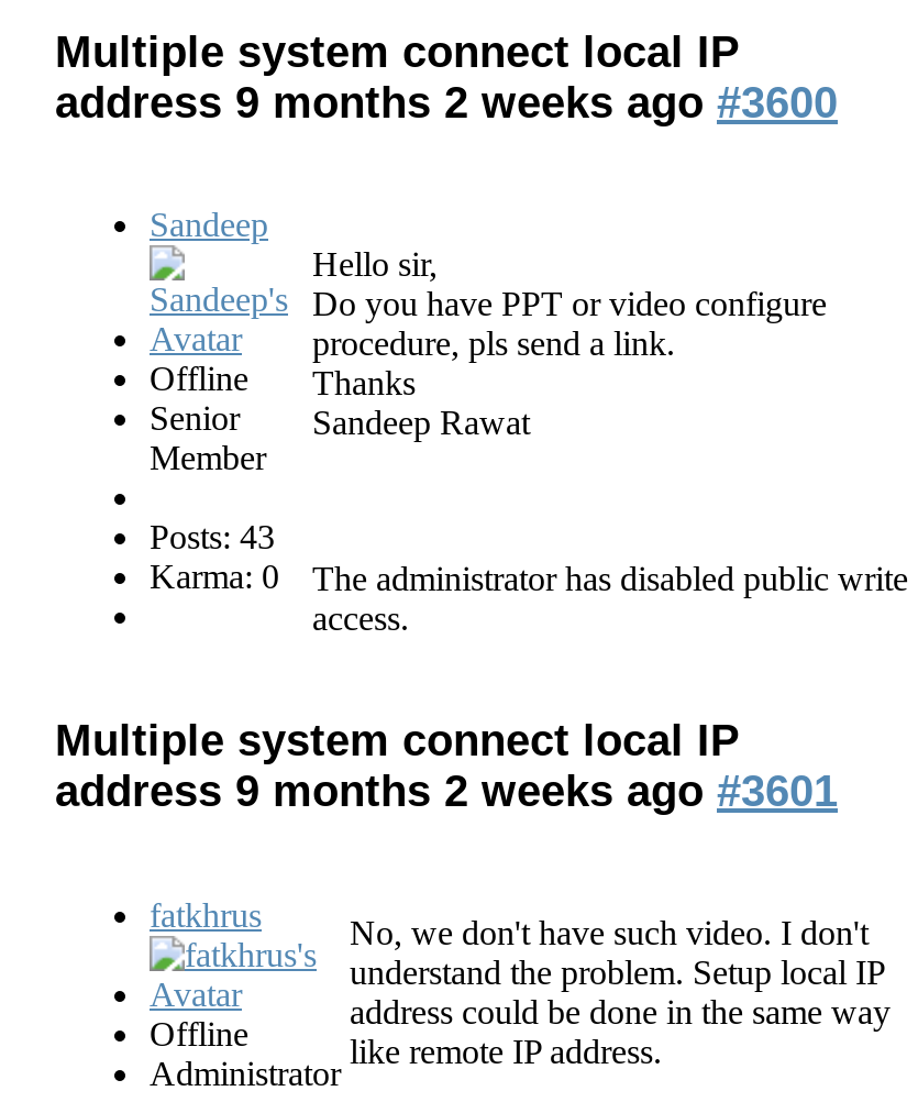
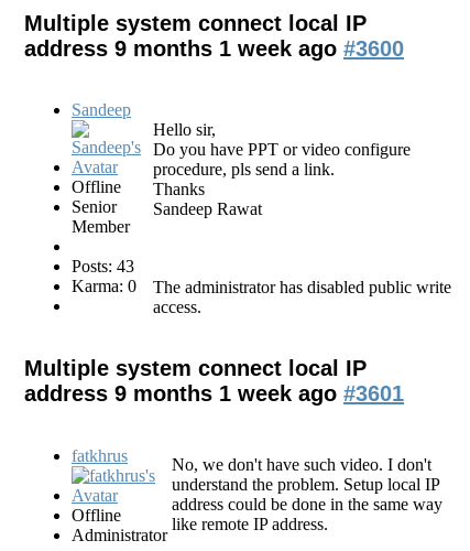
[55,77,838,126] address 9 months 2 weeks ago #3600 -> [24,36,404,60] address 9 months 1 week ago #3600
[55,766,838,815] address 9 months 2 weeks ago #3601 -> [24,381,404,405] address 9 months 1 week ago #3601

